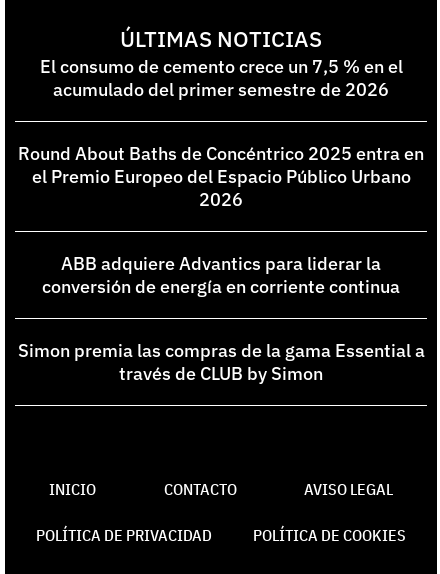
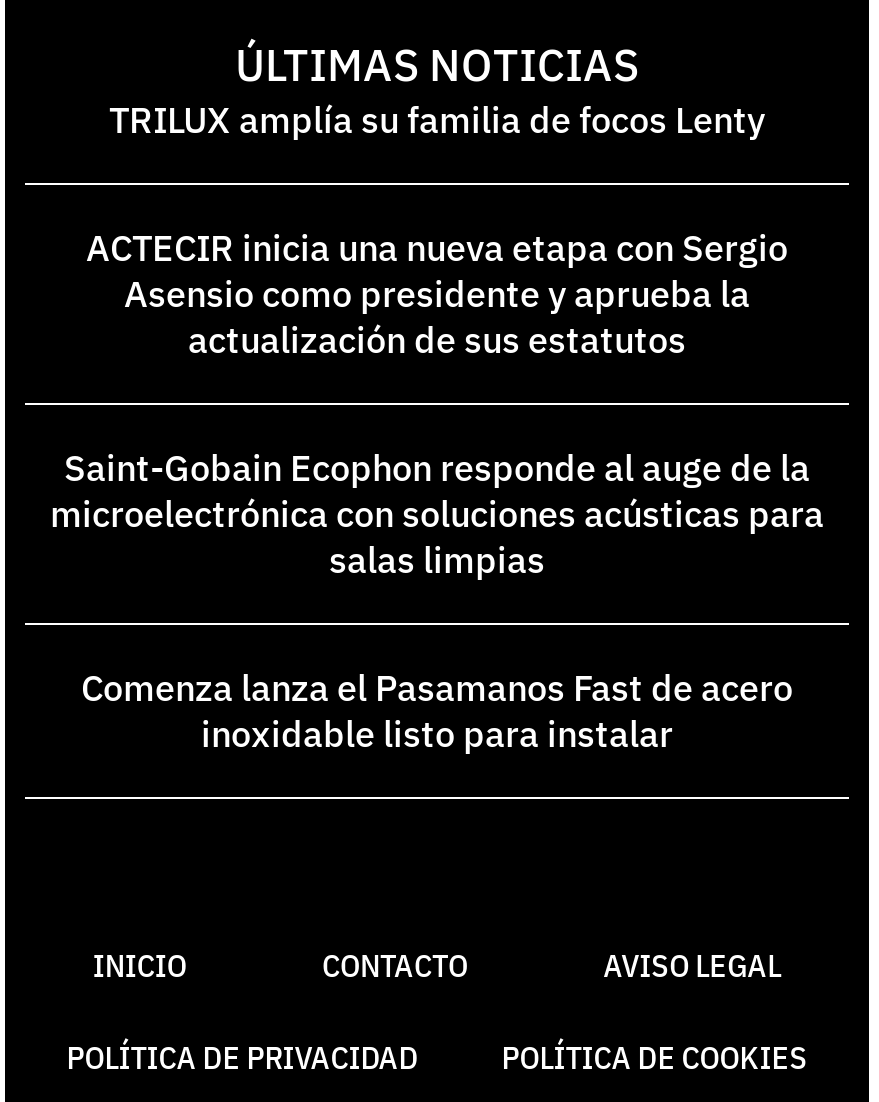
[39,55,402,101] El consumo de cemento crece un 7,5 % en el | acumulado del primer semestre de 2026 -> [109,97,765,143] TRILUX amplía su familia de focos Lenty
[18,142,424,211] Round About Baths de Concéntrico 2025 entra en | el Premio Europeo del Espacio Público Urbano | 2026 -> [86,225,788,363] ACTECIR inicia una nueva etapa con Sergio | Asensio como presidente y aprueba la | actualización de sus estatutos
[42,252,400,298] ABB adquiere Advantics para liderar la | conversión de energía en corriente continua -> [50,445,824,583] Saint-Gobain Ecophon responde al auge de la | microelectrónica con soluciones acústicas para | salas limpias
[17,339,424,385] Simon premia las compras de la gama Essential a | través de CLUB by Simon -> [81,665,793,757] Comenza lanza el Pasamanos Fast de acero | inoxidable listo para instalar

